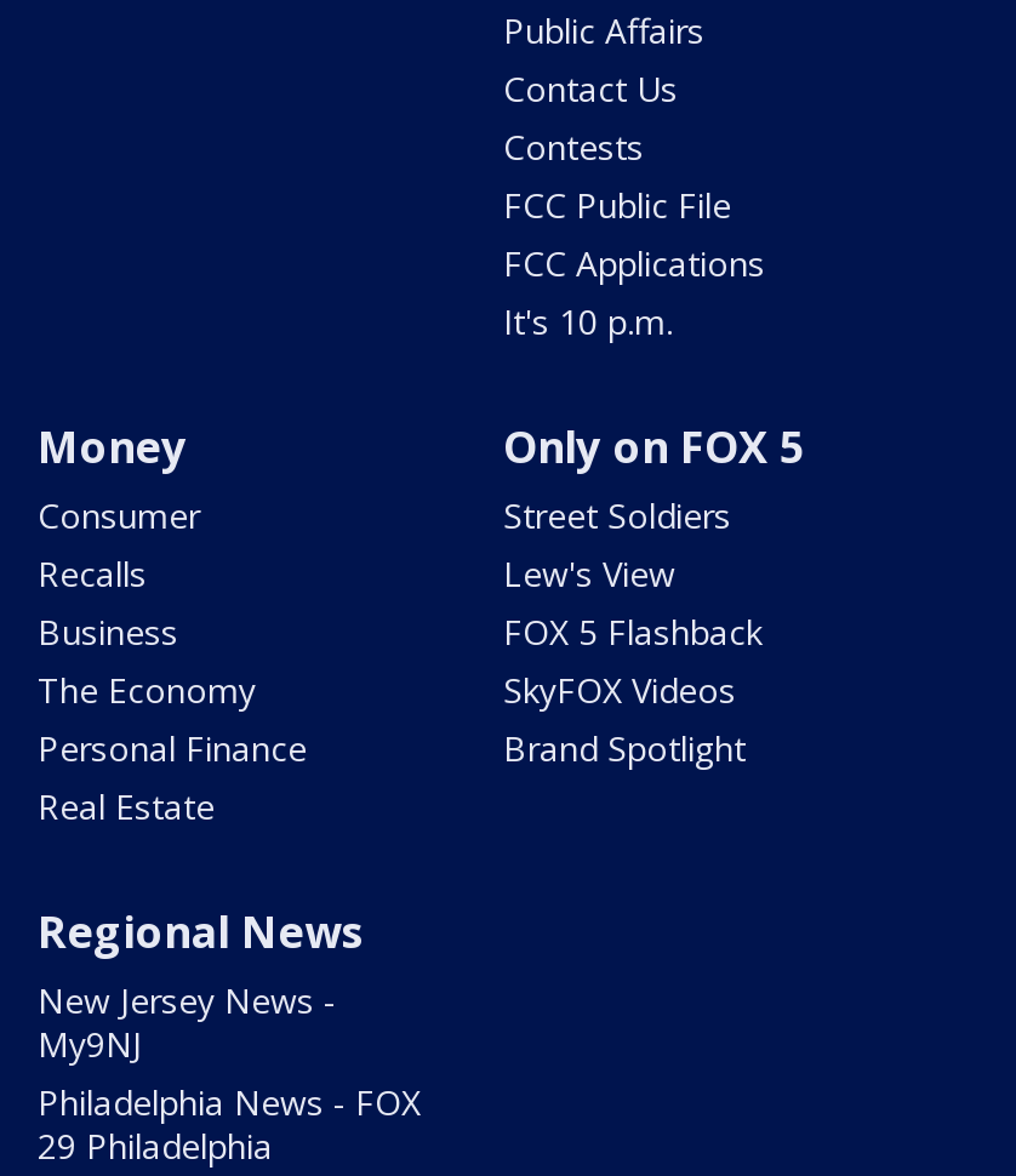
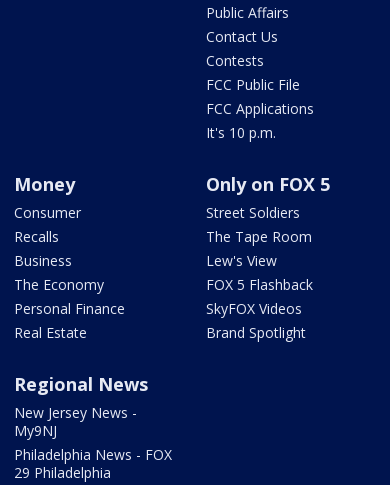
moved [503,550,763,771] -> [206,251,313,342]: Lew's View | FOX 5 Flashback | SkyFOX Videos | Brand Spotlight
none -> [206,227,312,246] The Tape Room

